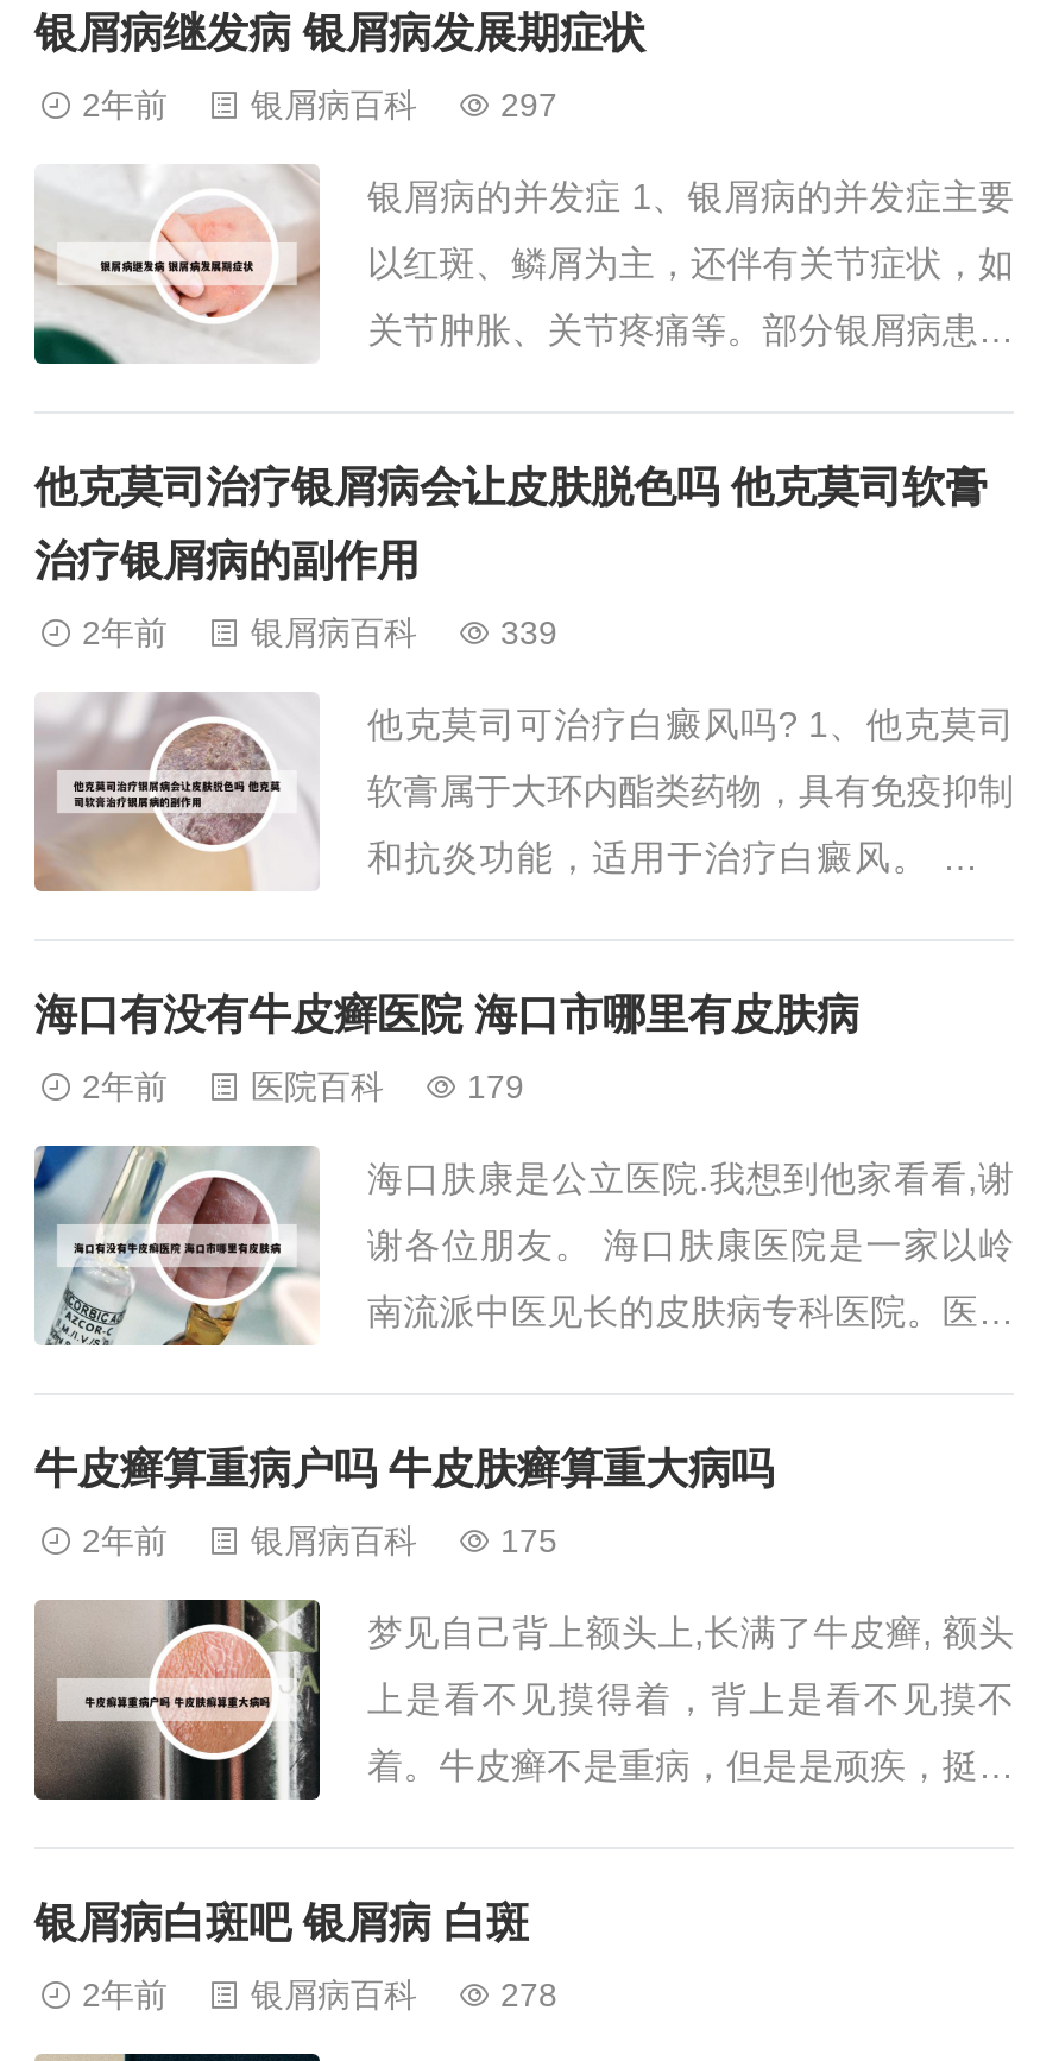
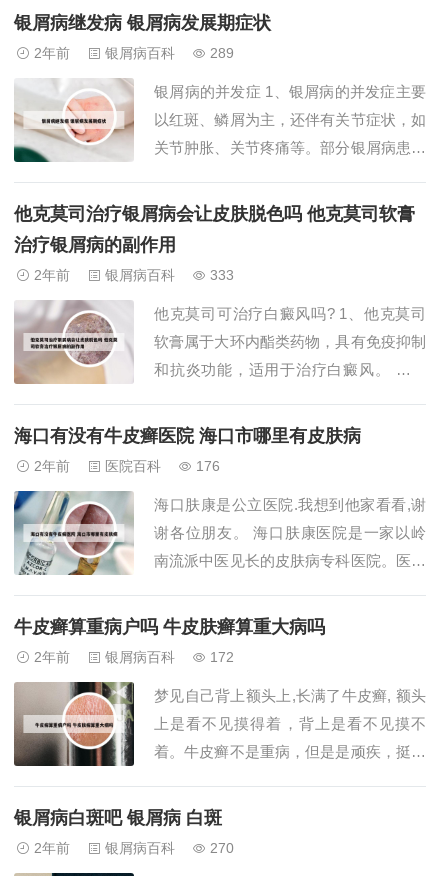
[500,86,557,124] 297 -> [210,45,234,61] 289
[500,613,557,651] 339 -> [210,267,234,283] 333
[467,1067,524,1105] 179 -> [196,458,220,474] 176
[500,1521,557,1559] 175 -> [210,649,234,665] 172
[500,1975,557,2013] 278 -> [210,840,234,856] 270

